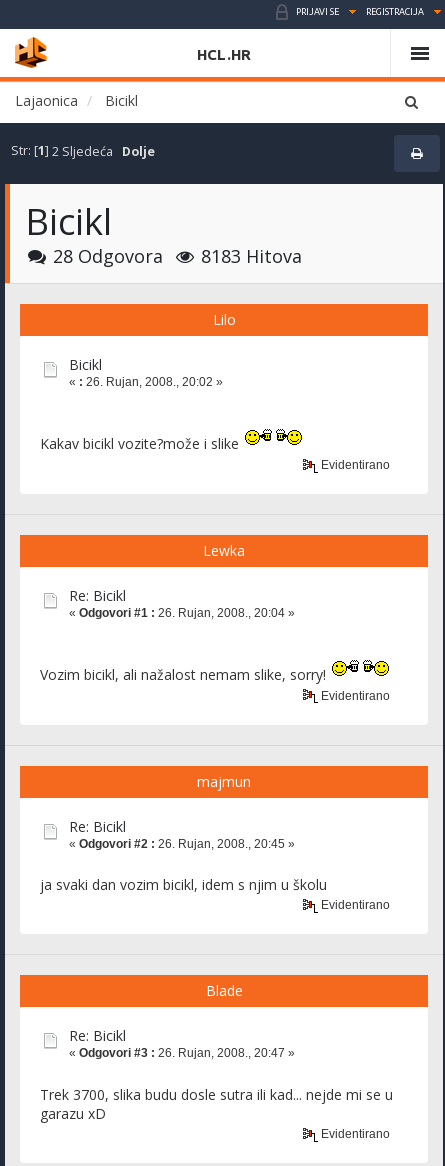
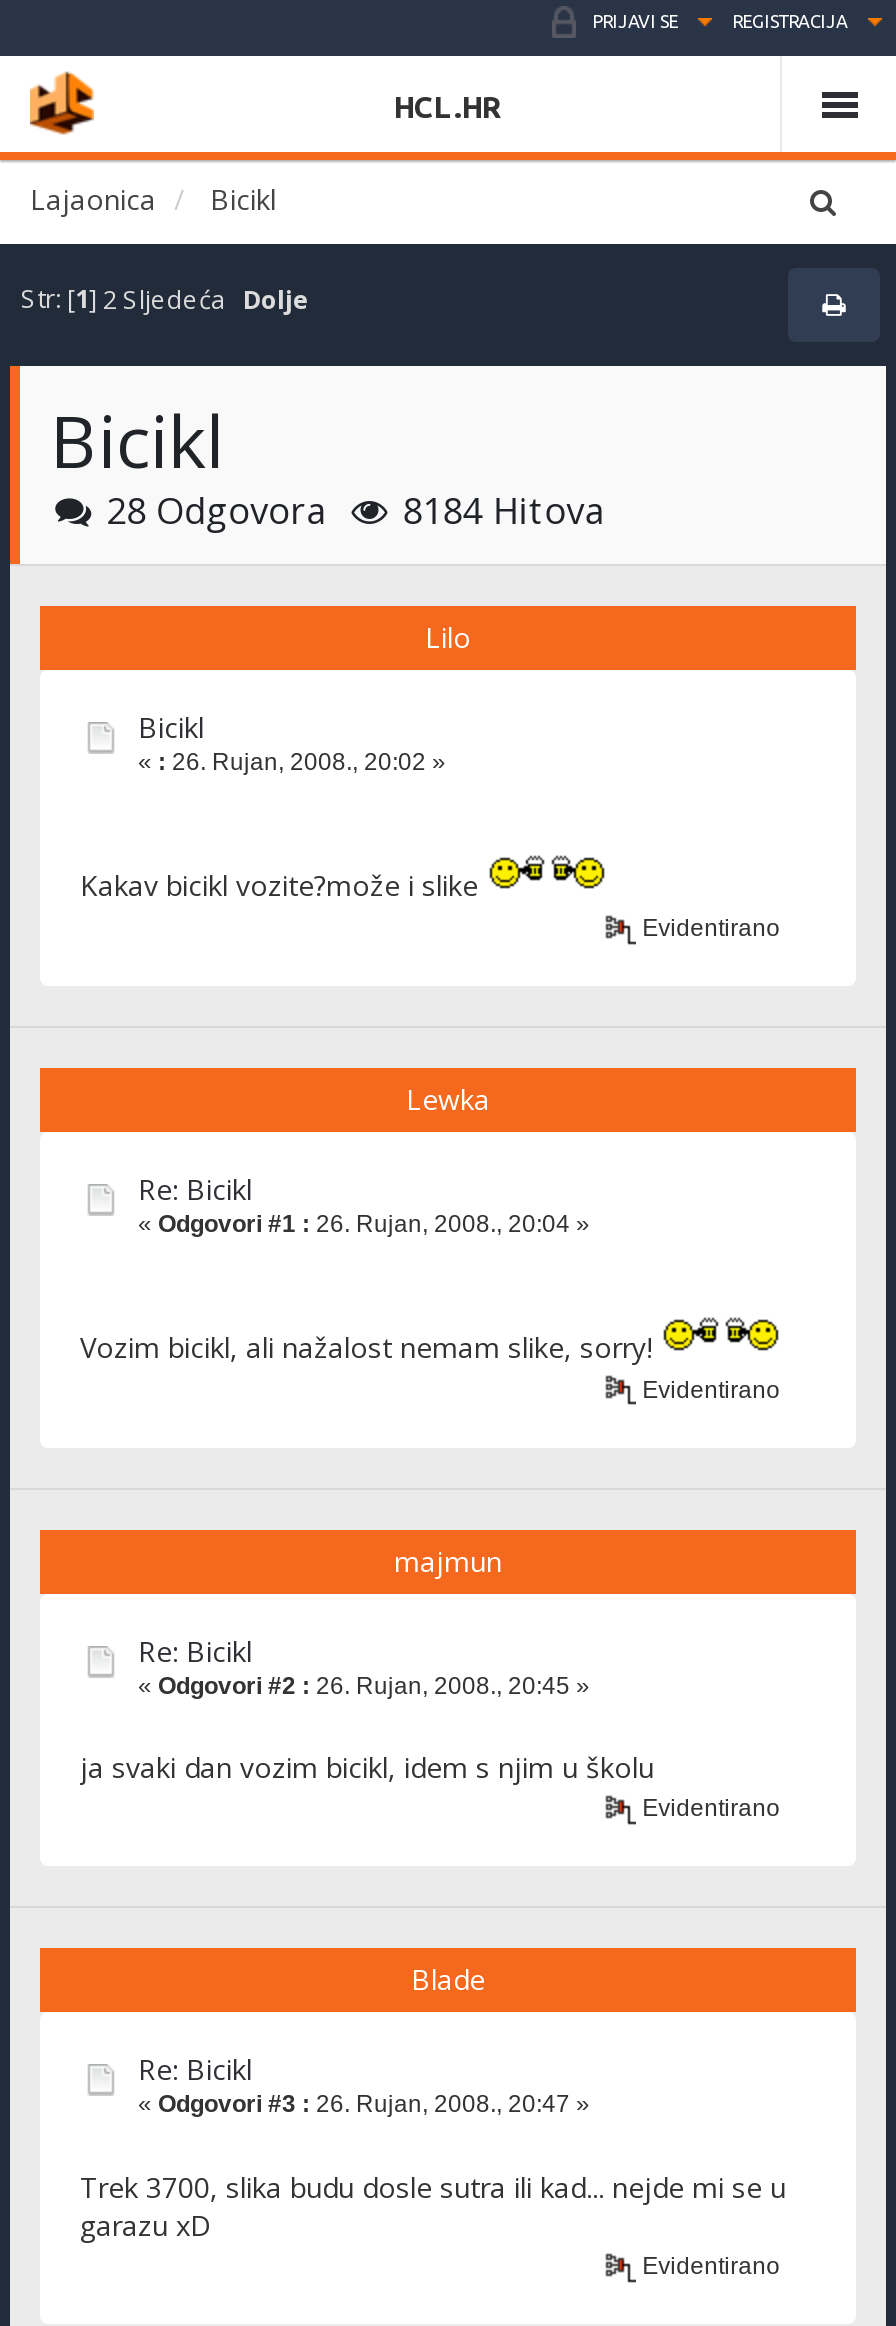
[53,244,302,268] 28 Odgovora 8183 Hitova -> [106,486,605,534] 28 Odgovora 8184 Hitova

